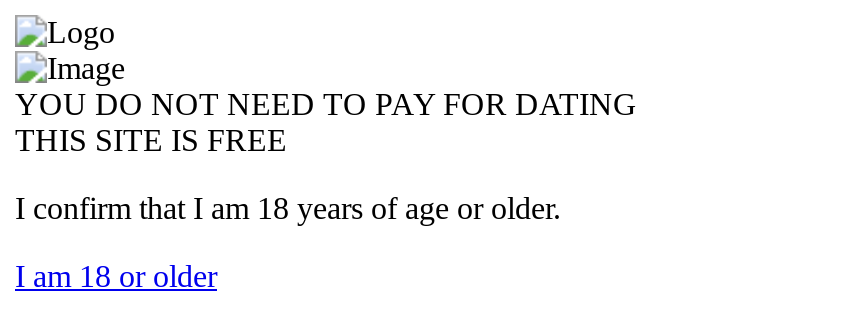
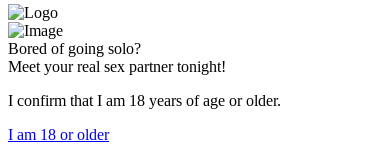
[15,87,637,157] YOU DO NOT NEED TO PAY FOR DATING | THIS SITE IS FREE -> [8,40,226,75] Bored of going solo? | Meet your real sex partner tonight!

